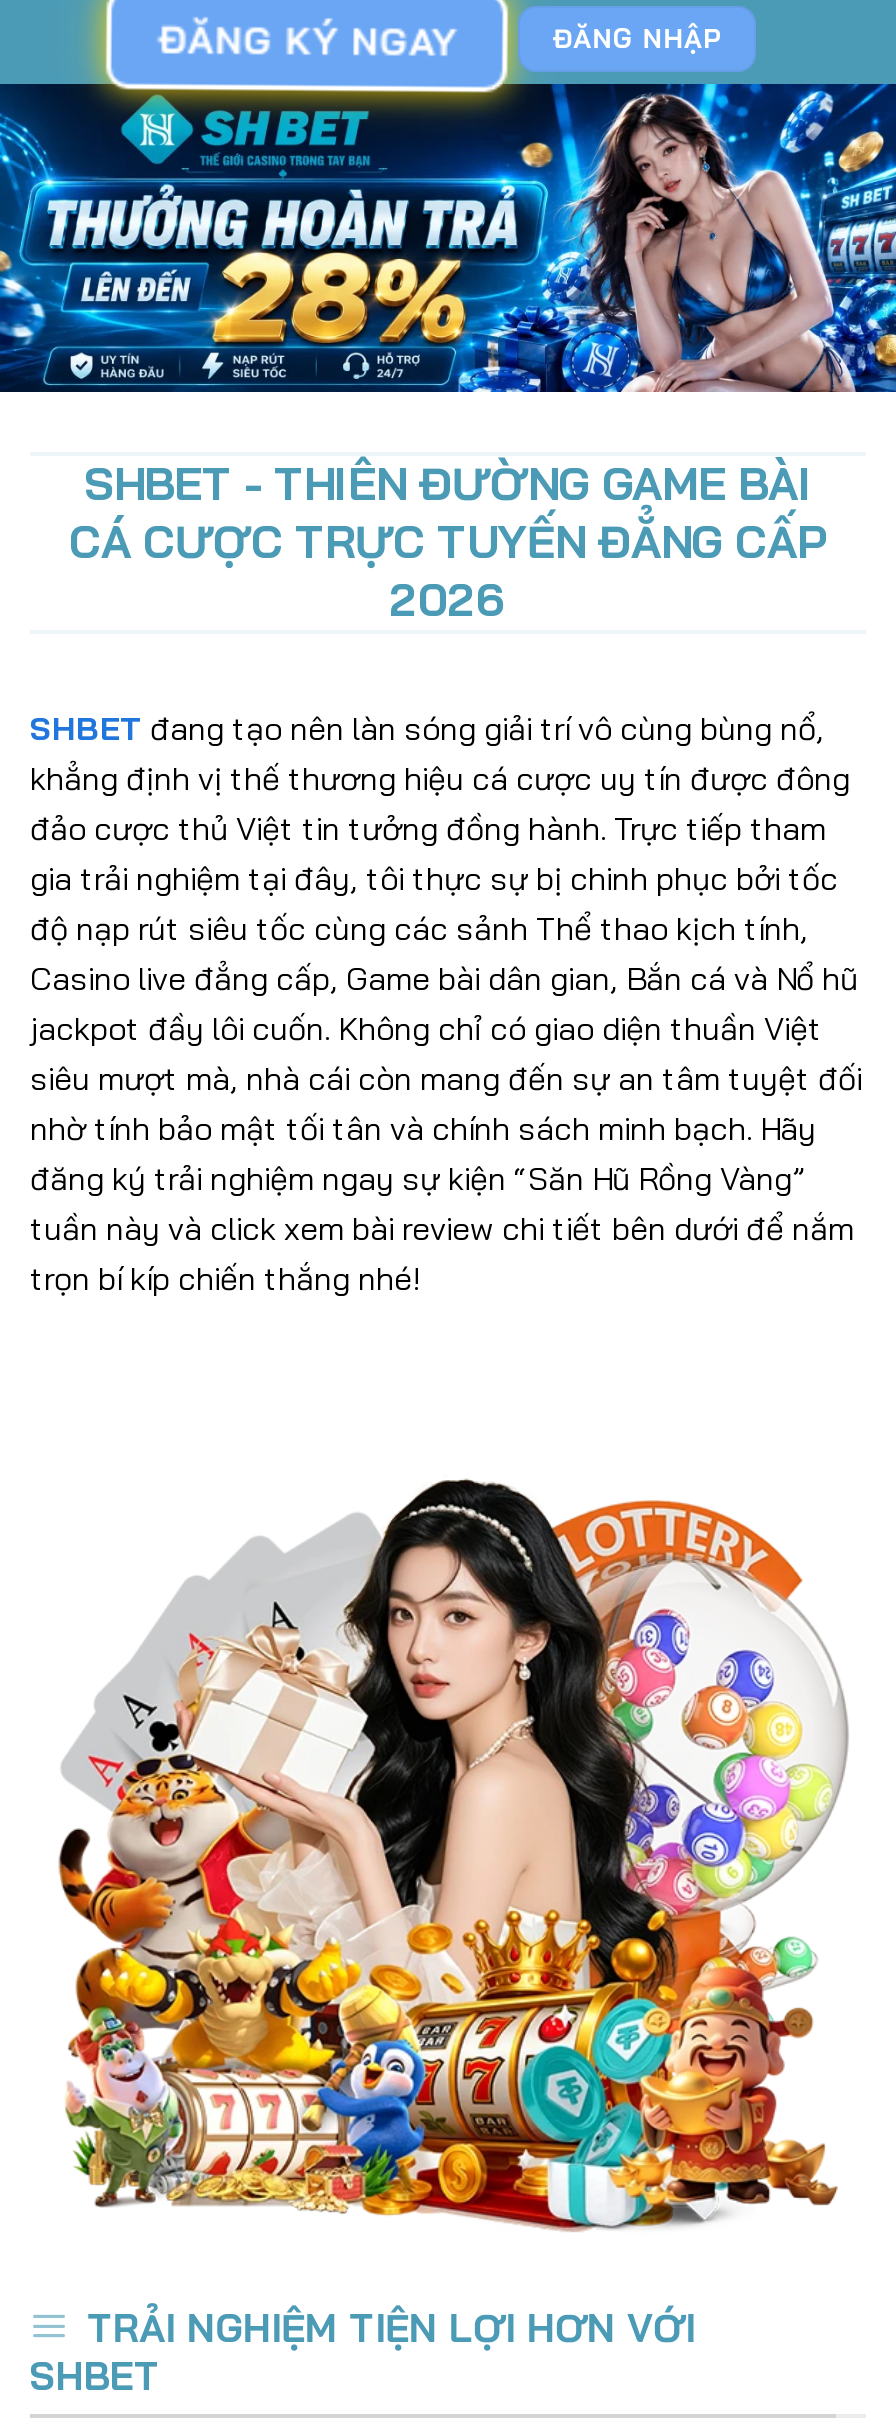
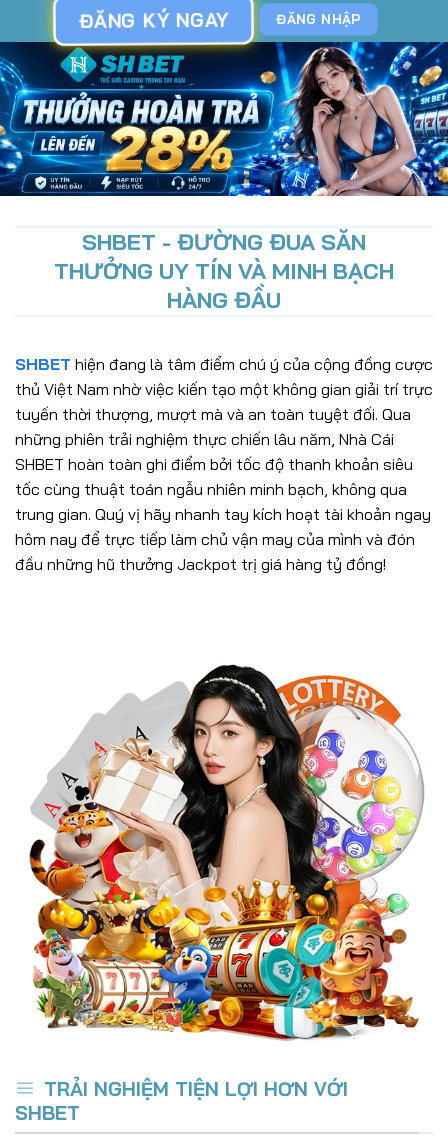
[69,456,827,628] SHBET - THIÊN ĐƯỜNG GAME BÀI | CÁ CƯỢC TRỰC TUYẾN ĐẲNG CẤP | 2026 -> [54,228,394,314] SHBET - ĐƯỜNG ĐUA SĂN | THƯỞNG UY TÍN VÀ MINH BẠCH | HÀNG ĐẦU
[30,708,862,1298] SHBET đang tạo nên làn sóng giải trí vô cùng bùng nổ, | khẳng định vị thế thương hiệu cá cược uy tín được đông | đảo cược thủ Việt tin tưởng đồng hành. Trực tiếp tham | gia trải nghiệm tại đây, tôi thực sự bị chinh phục bởi tốc | độ nạp rút siêu tốc cùng các sảnh Thể thao kịch tính, | Casino live đẳng cấp, Game bài dân gian, Bắn cá và Nổ hũ | jackpot đầy lôi cuốn. Không chỉ có giao diện thuần Việt | siêu mượt mà, nhà cái còn mang đến sự an tâm tuyệt đối | nhờ tính bảo mật tối tân và chính sách minh bạch. Hãy | đăng ký trải nghiệm ngay sự kiện “Săn Hũ Rồng Vàng” | tuần này và click xem bài review chi tiết bên dưới để nắm | trọn bí kíp chiến thắng nhé! -> [15,354,433,574] SHBET hiện đang là tâm điểm chú ý của cộng đồng cược | thủ Việt Nam nhờ việc kiến tạo một không gian giải trí trực | tuyến thời thượng, mượt mà và an toàn tuyệt đối. Qua | những phiên trải nghiệm thực chiến lâu năm, Nhà Cái | SHBET hoàn toàn ghi điểm bởi tốc độ thanh khoản siêu | tốc cùng thuật toán ngẫu nhiên minh bạch, không qua | trung gian. Quý vị hãy nhanh tay kích hoạt tài khoản ngay | hôm nay để trực tiếp làm chủ vận may của mình và đón | đầu những hũ thưởng Jackpot trị giá hàng tỷ đồng!

